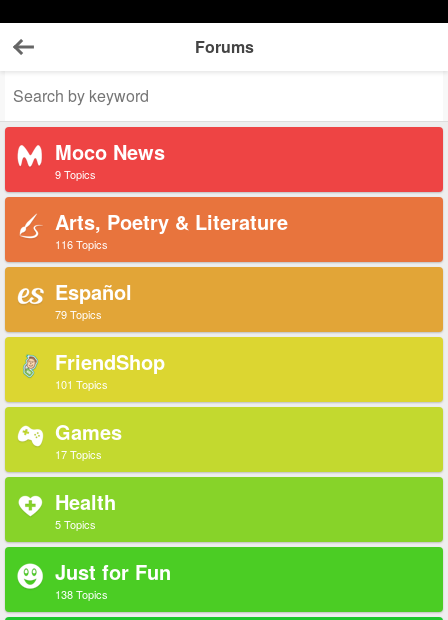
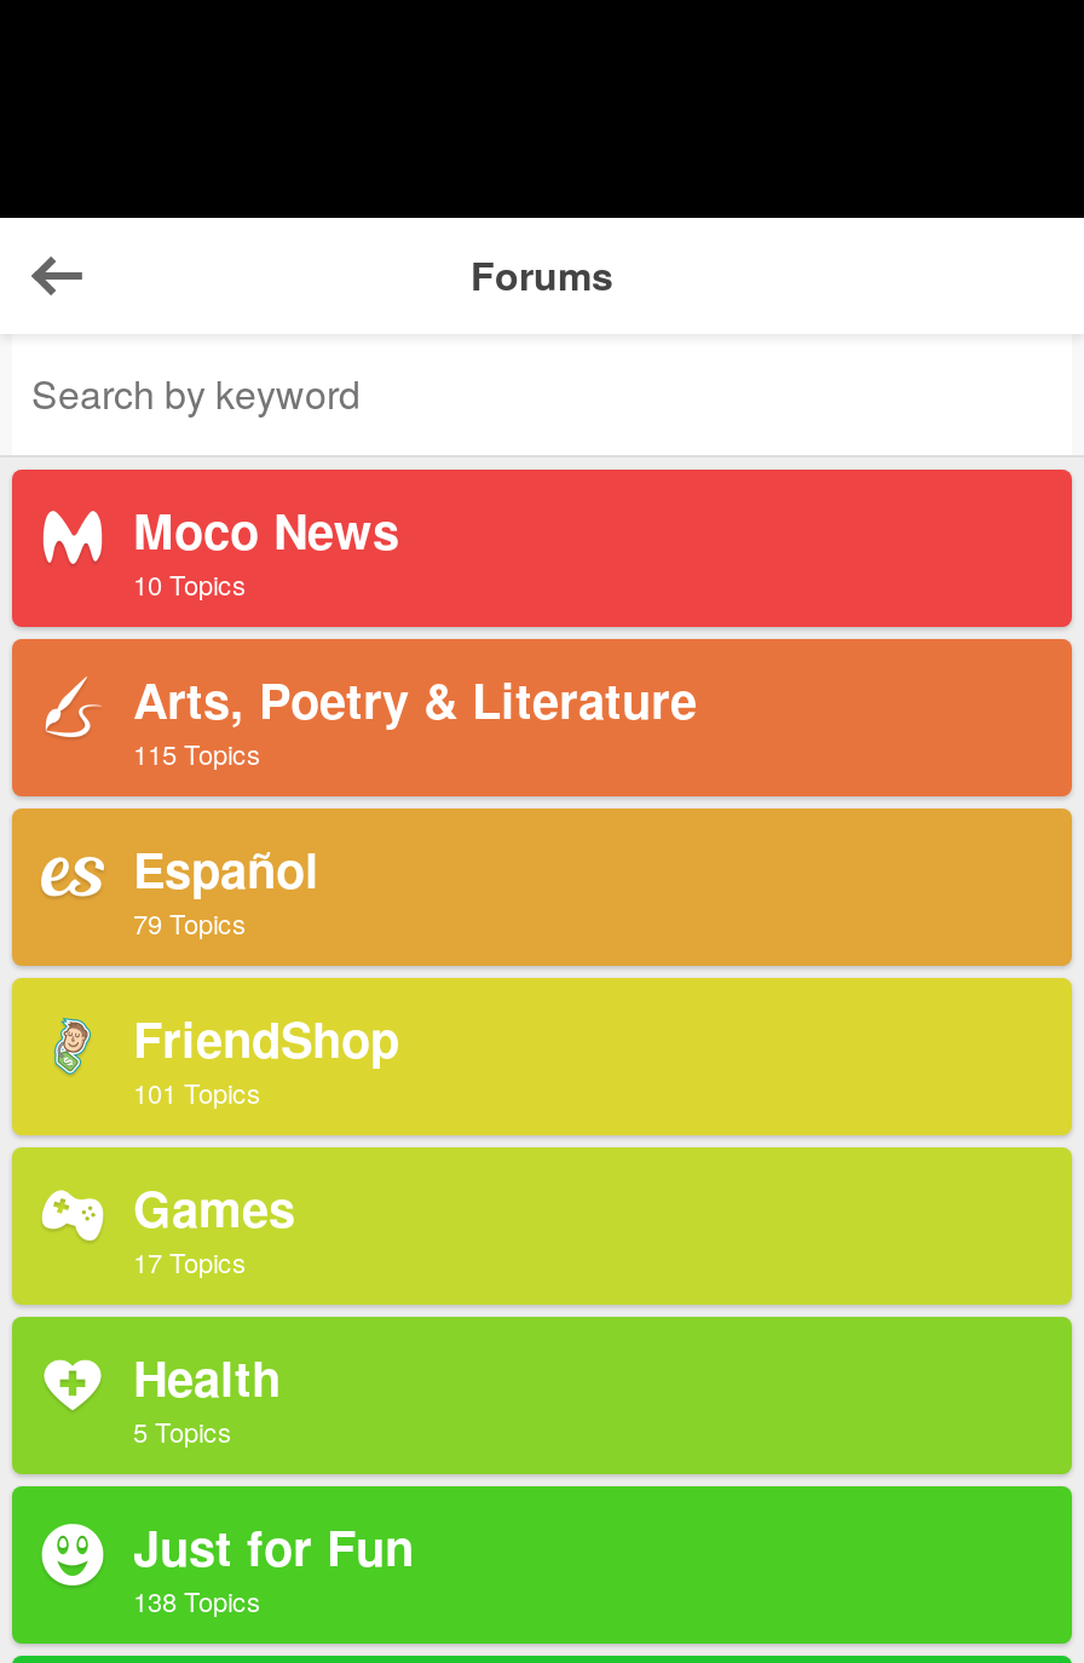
[55,166,96,182] 9 Topics -> [133,563,247,602] 10 Topics
[55,236,108,252] 116 Topics -> [133,732,261,771] 115 Topics

